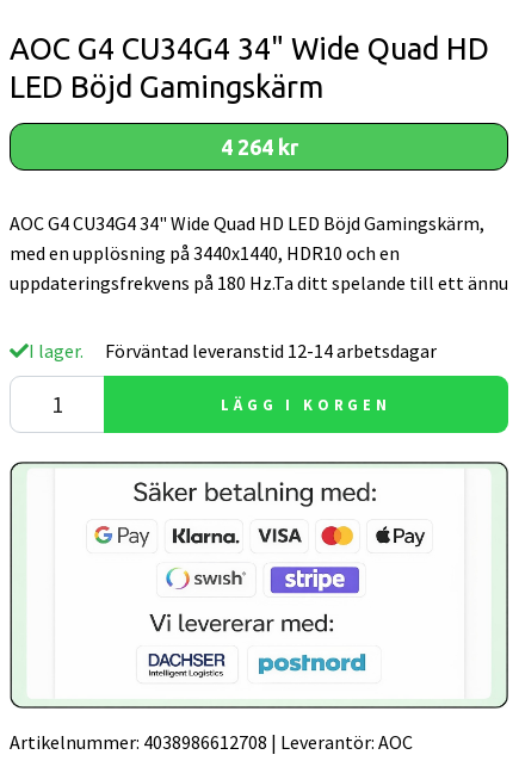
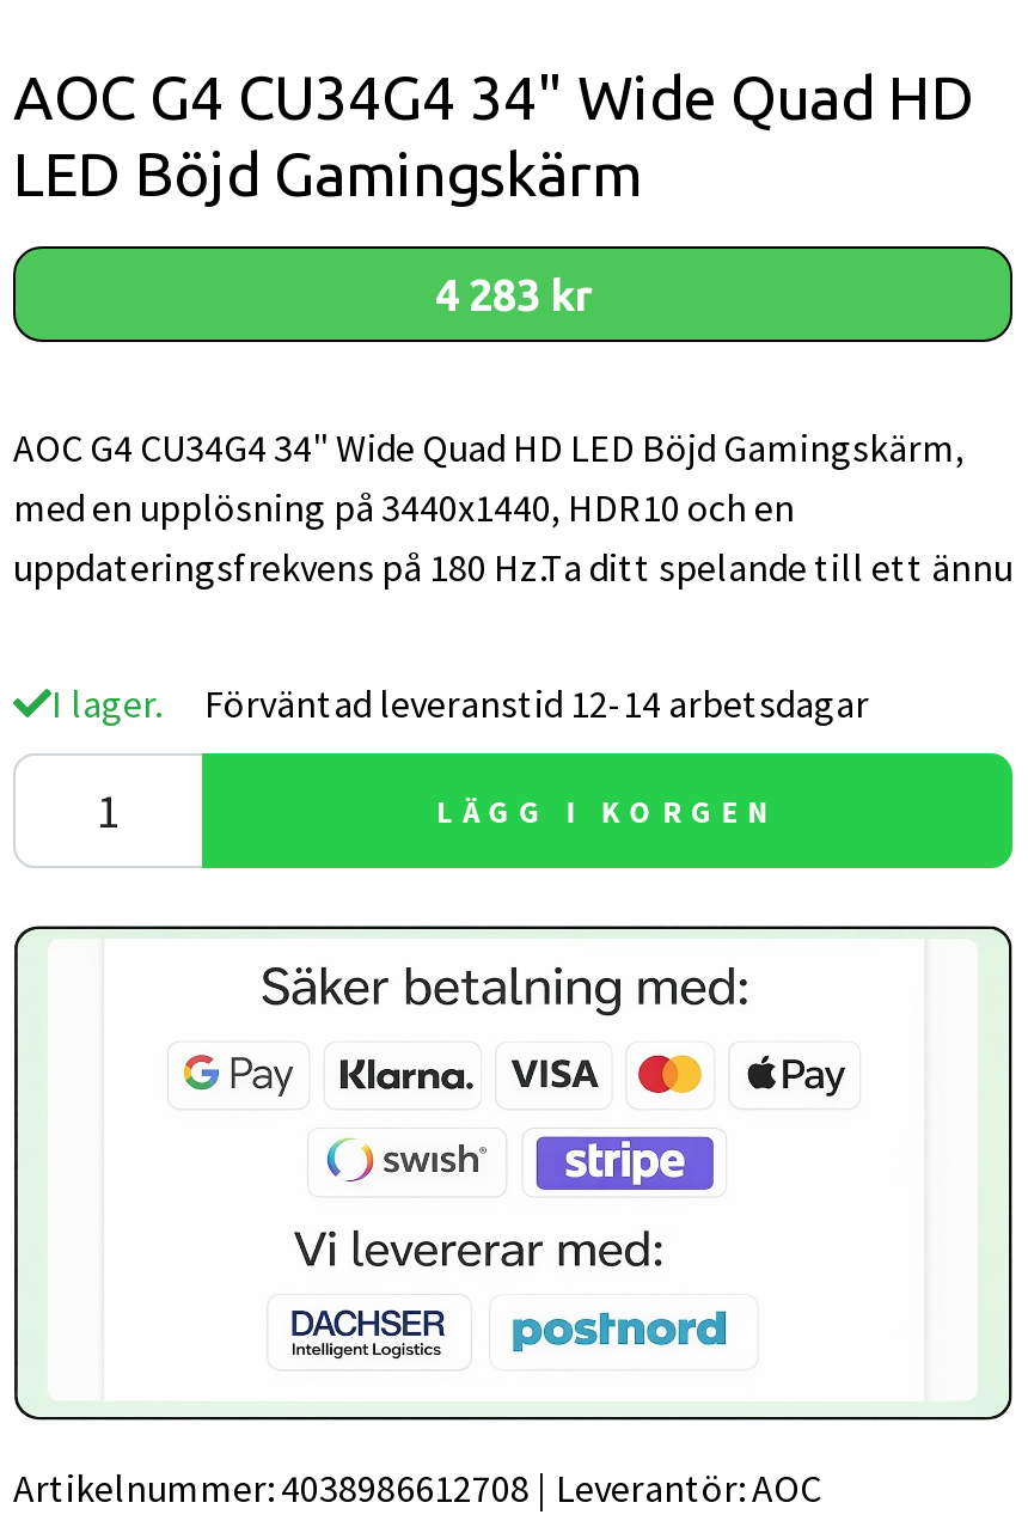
[220,135,298,159] 4 264 kr -> [435,270,591,318] 4 283 kr

